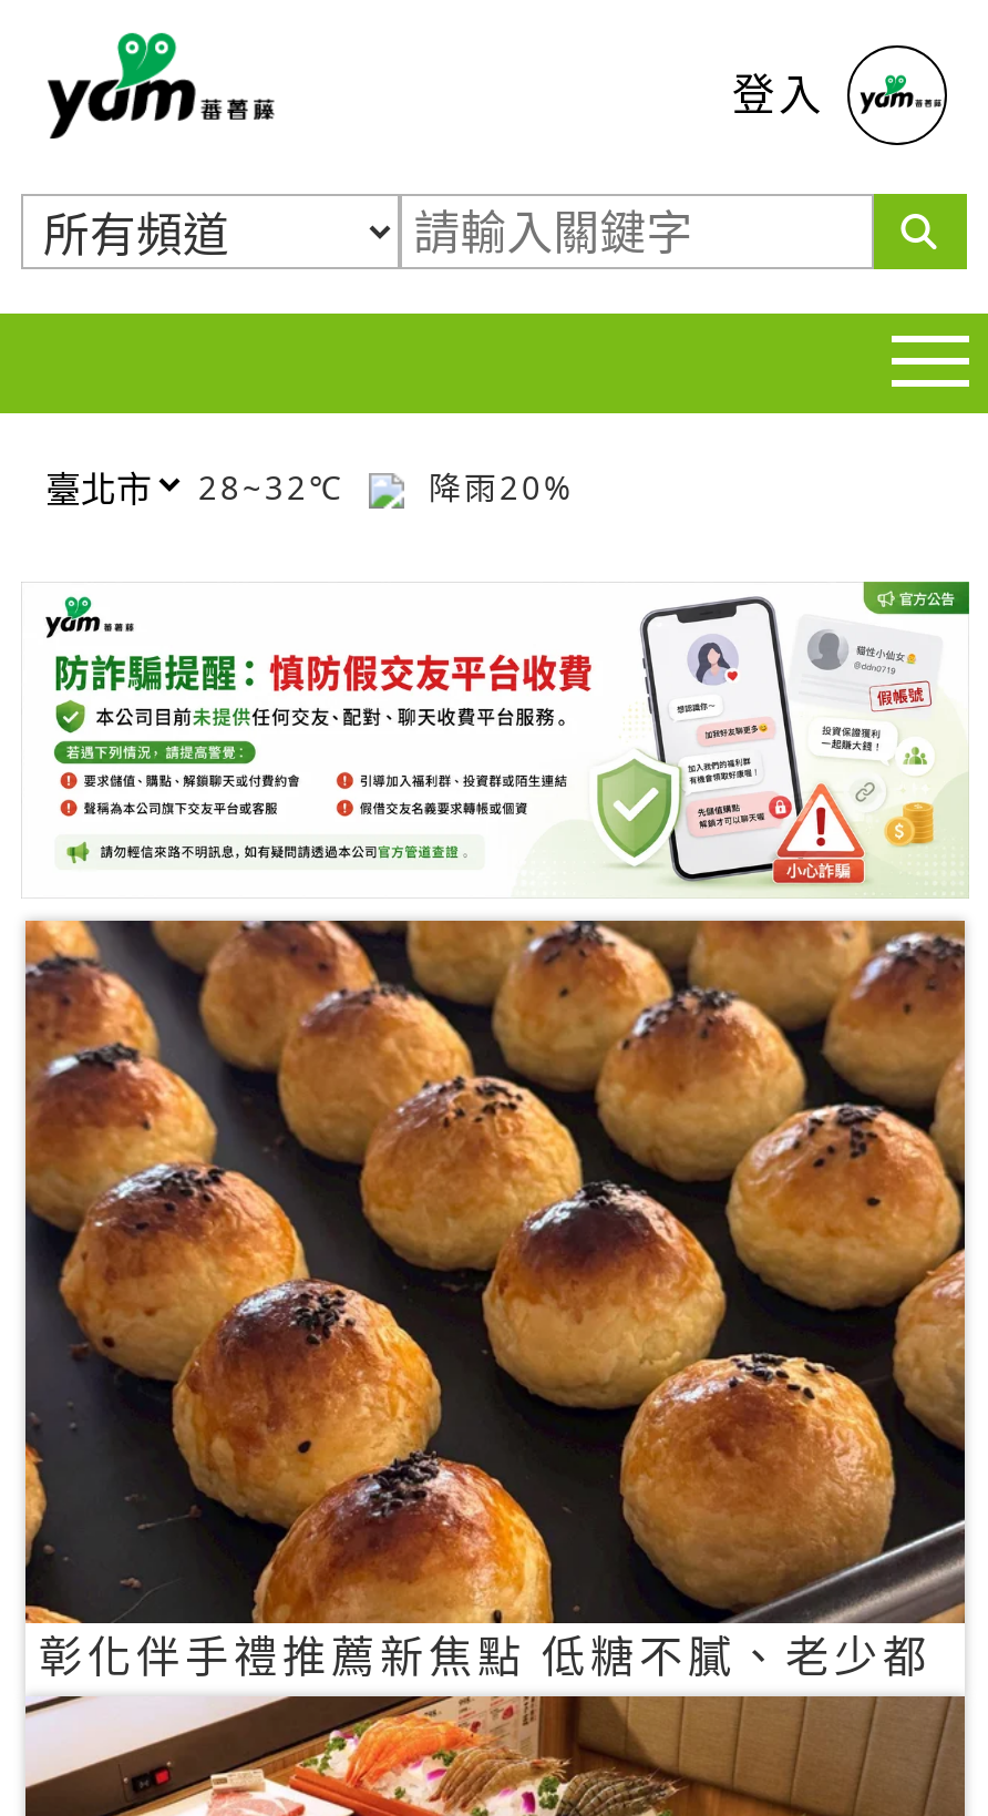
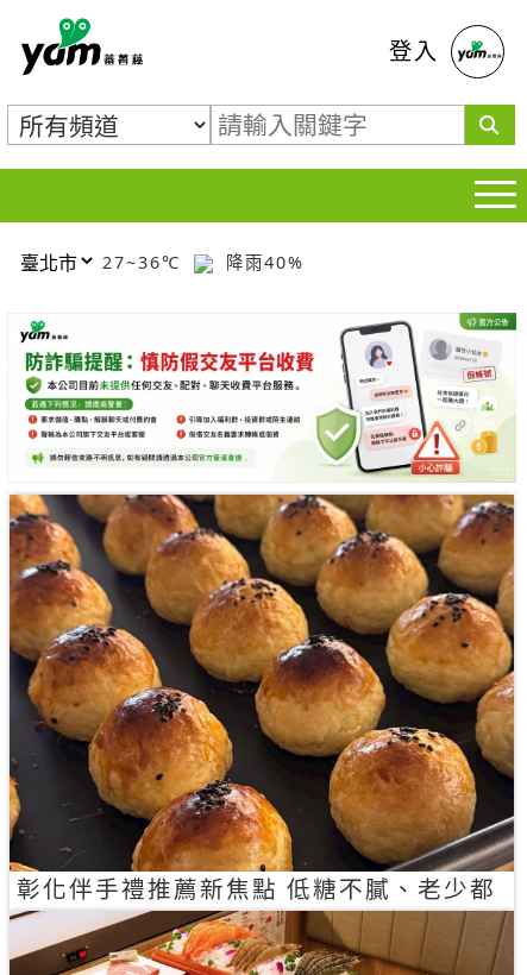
[198,465,358,507] 28~32℃ -> [102,250,188,273] 27~36℃
[415,465,575,507] 降雨20% -> [219,250,305,273] 降雨40%

